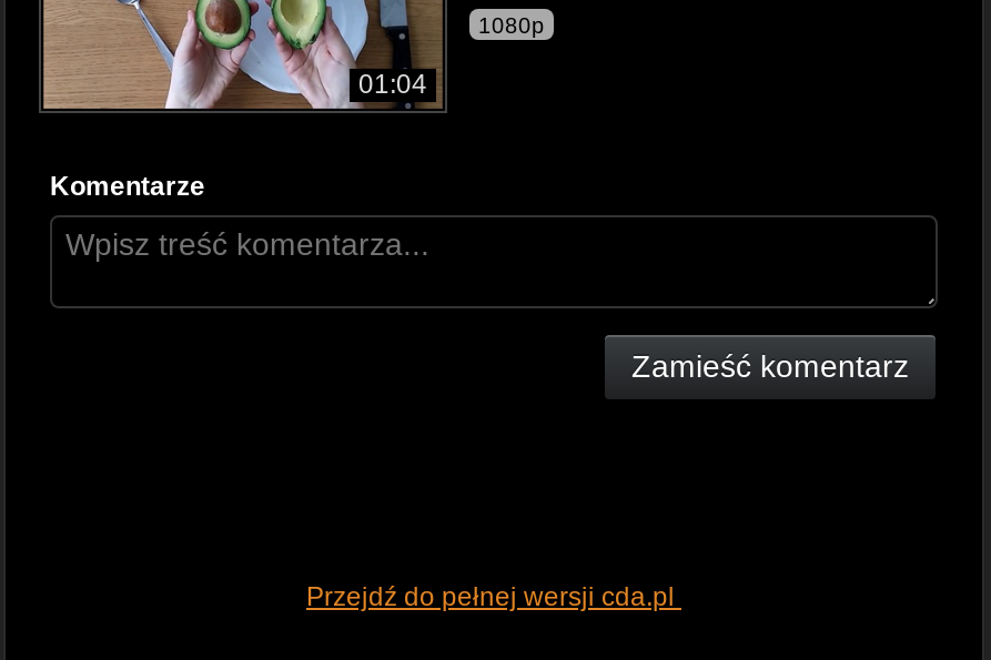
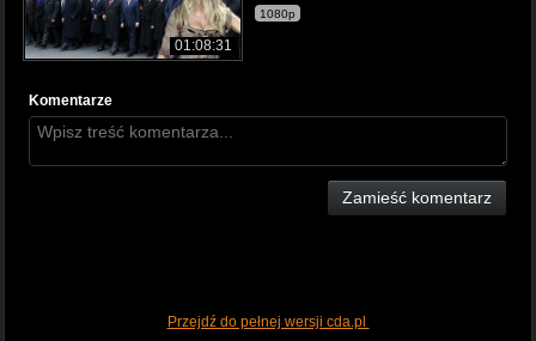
[358,70,427,101] 01:04 -> [175,38,232,54] 01:08:31

